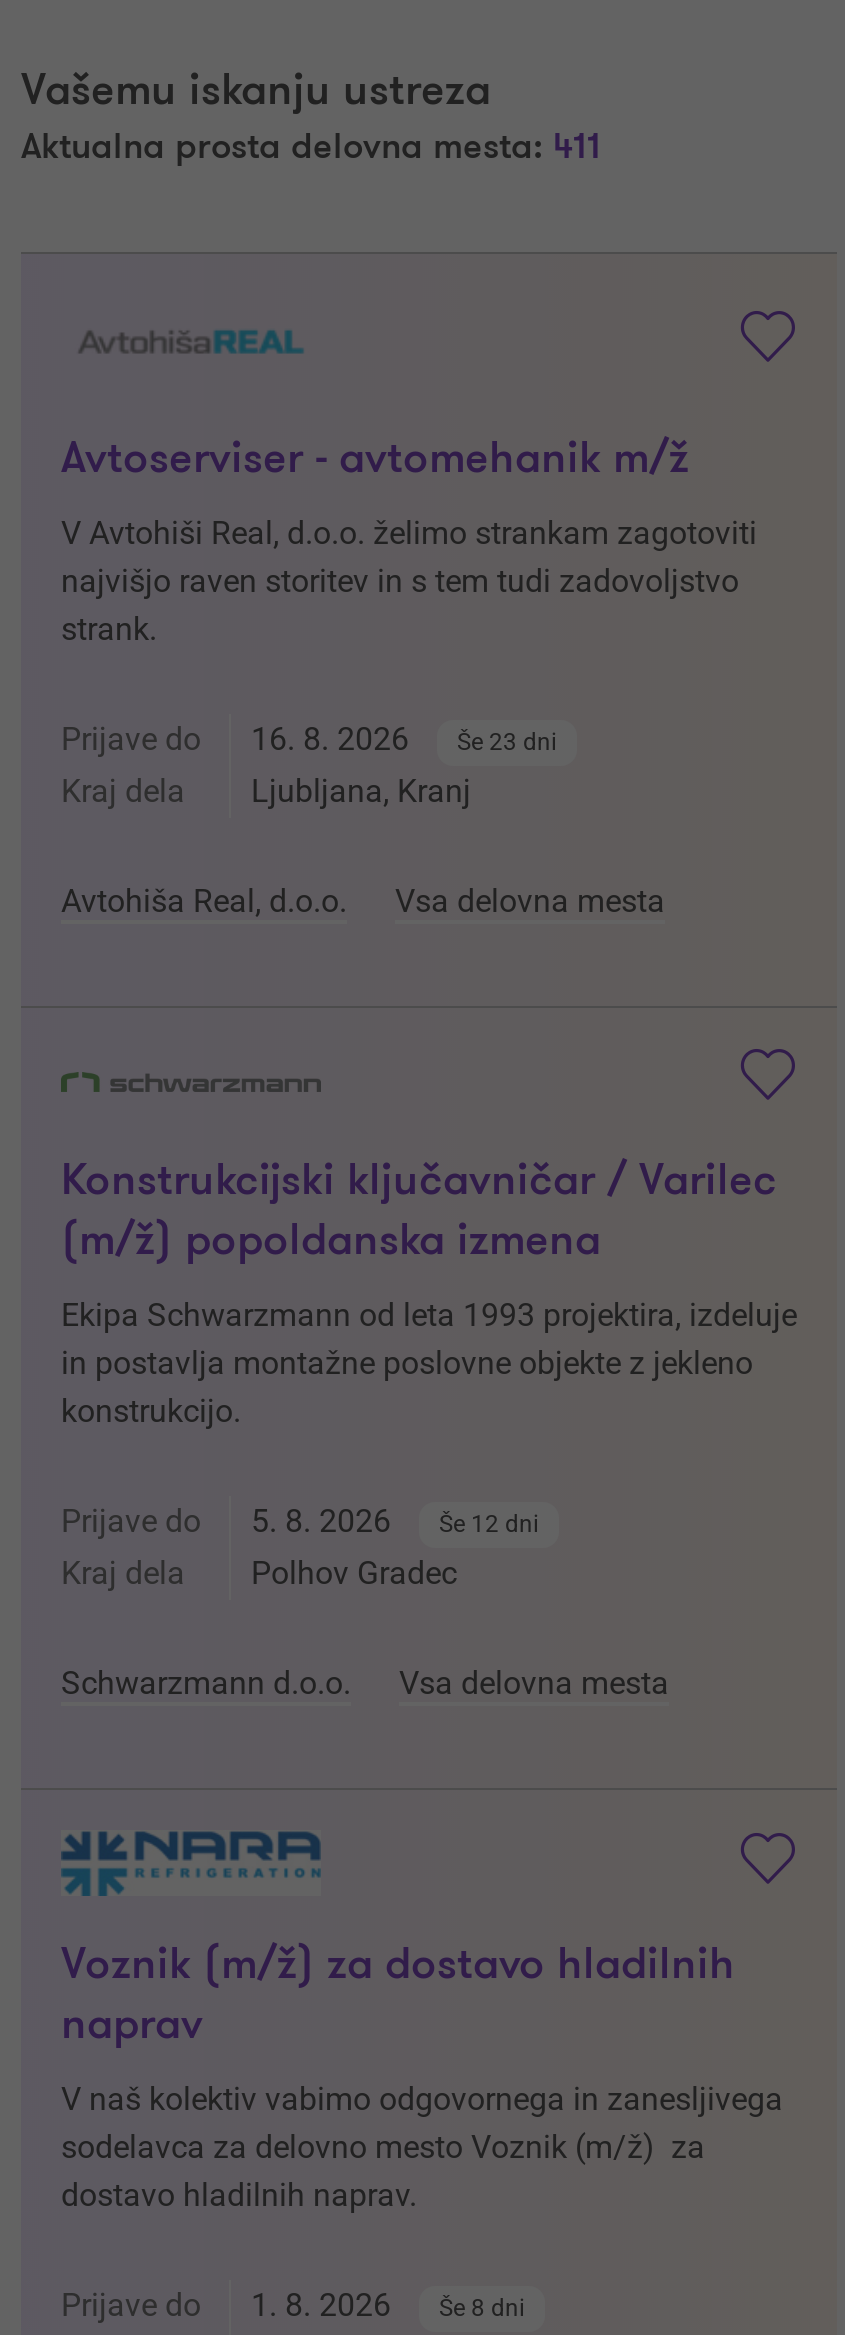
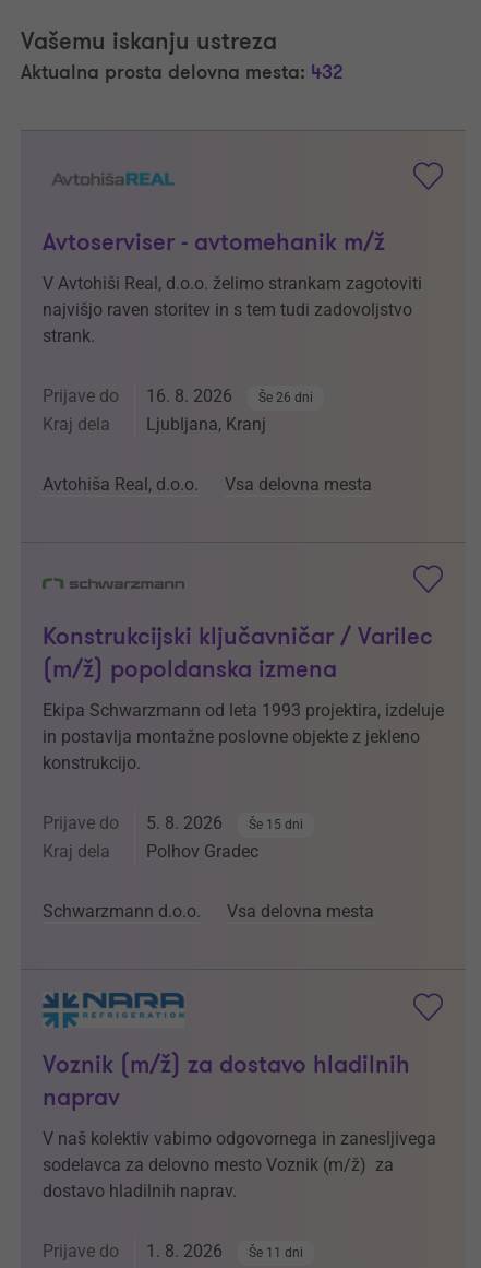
[21,122,601,170] Aktualna prosta delovna mesta: 411 -> [21,59,342,85] Aktualna prosta delovna mesta: 432
[61,720,557,758] Prijave do 16. 8. 2026 Še 23 dni -> [43,386,313,406] Prijave do 16. 8. 2026 Še 26 dni
[61,1502,539,1540] Prijave do 5. 8. 2026 Še 12 dni -> [43,813,303,833] Prijave do 5. 8. 2026 Še 15 dni
[61,2286,525,2324] Prijave do 1. 8. 2026 Še 8 dni -> [43,1241,303,1261] Prijave do 1. 8. 2026 Še 11 dni

